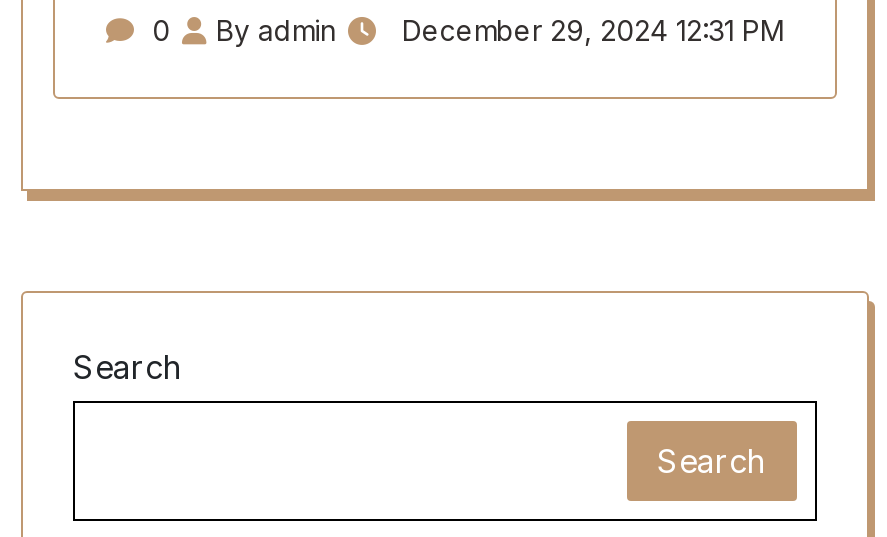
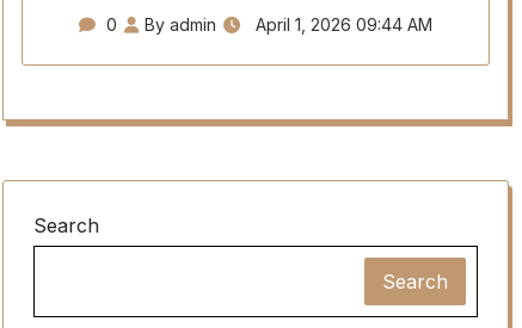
[144,12,784,46] 0 By admin December 29, 2024 12:31 PM -> [102,14,432,34] 0 By admin April 1, 2026 09:44 AM

